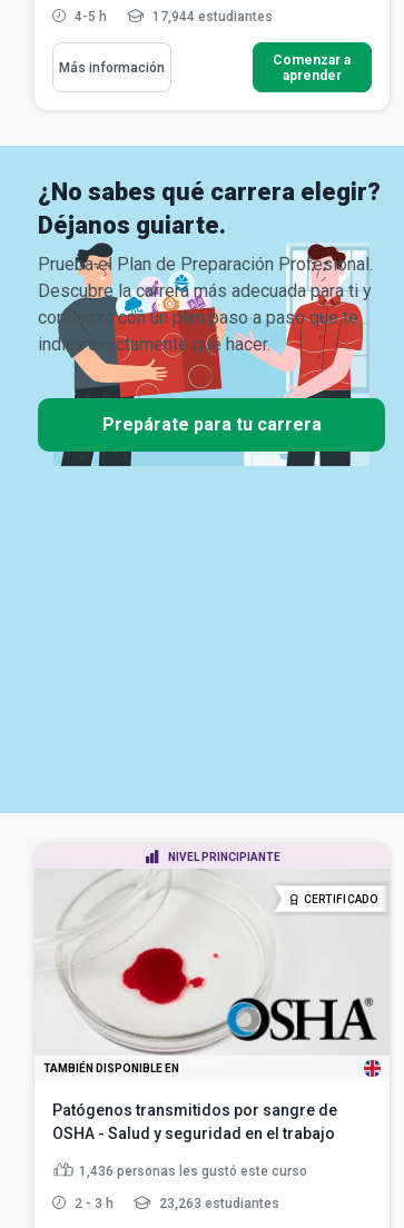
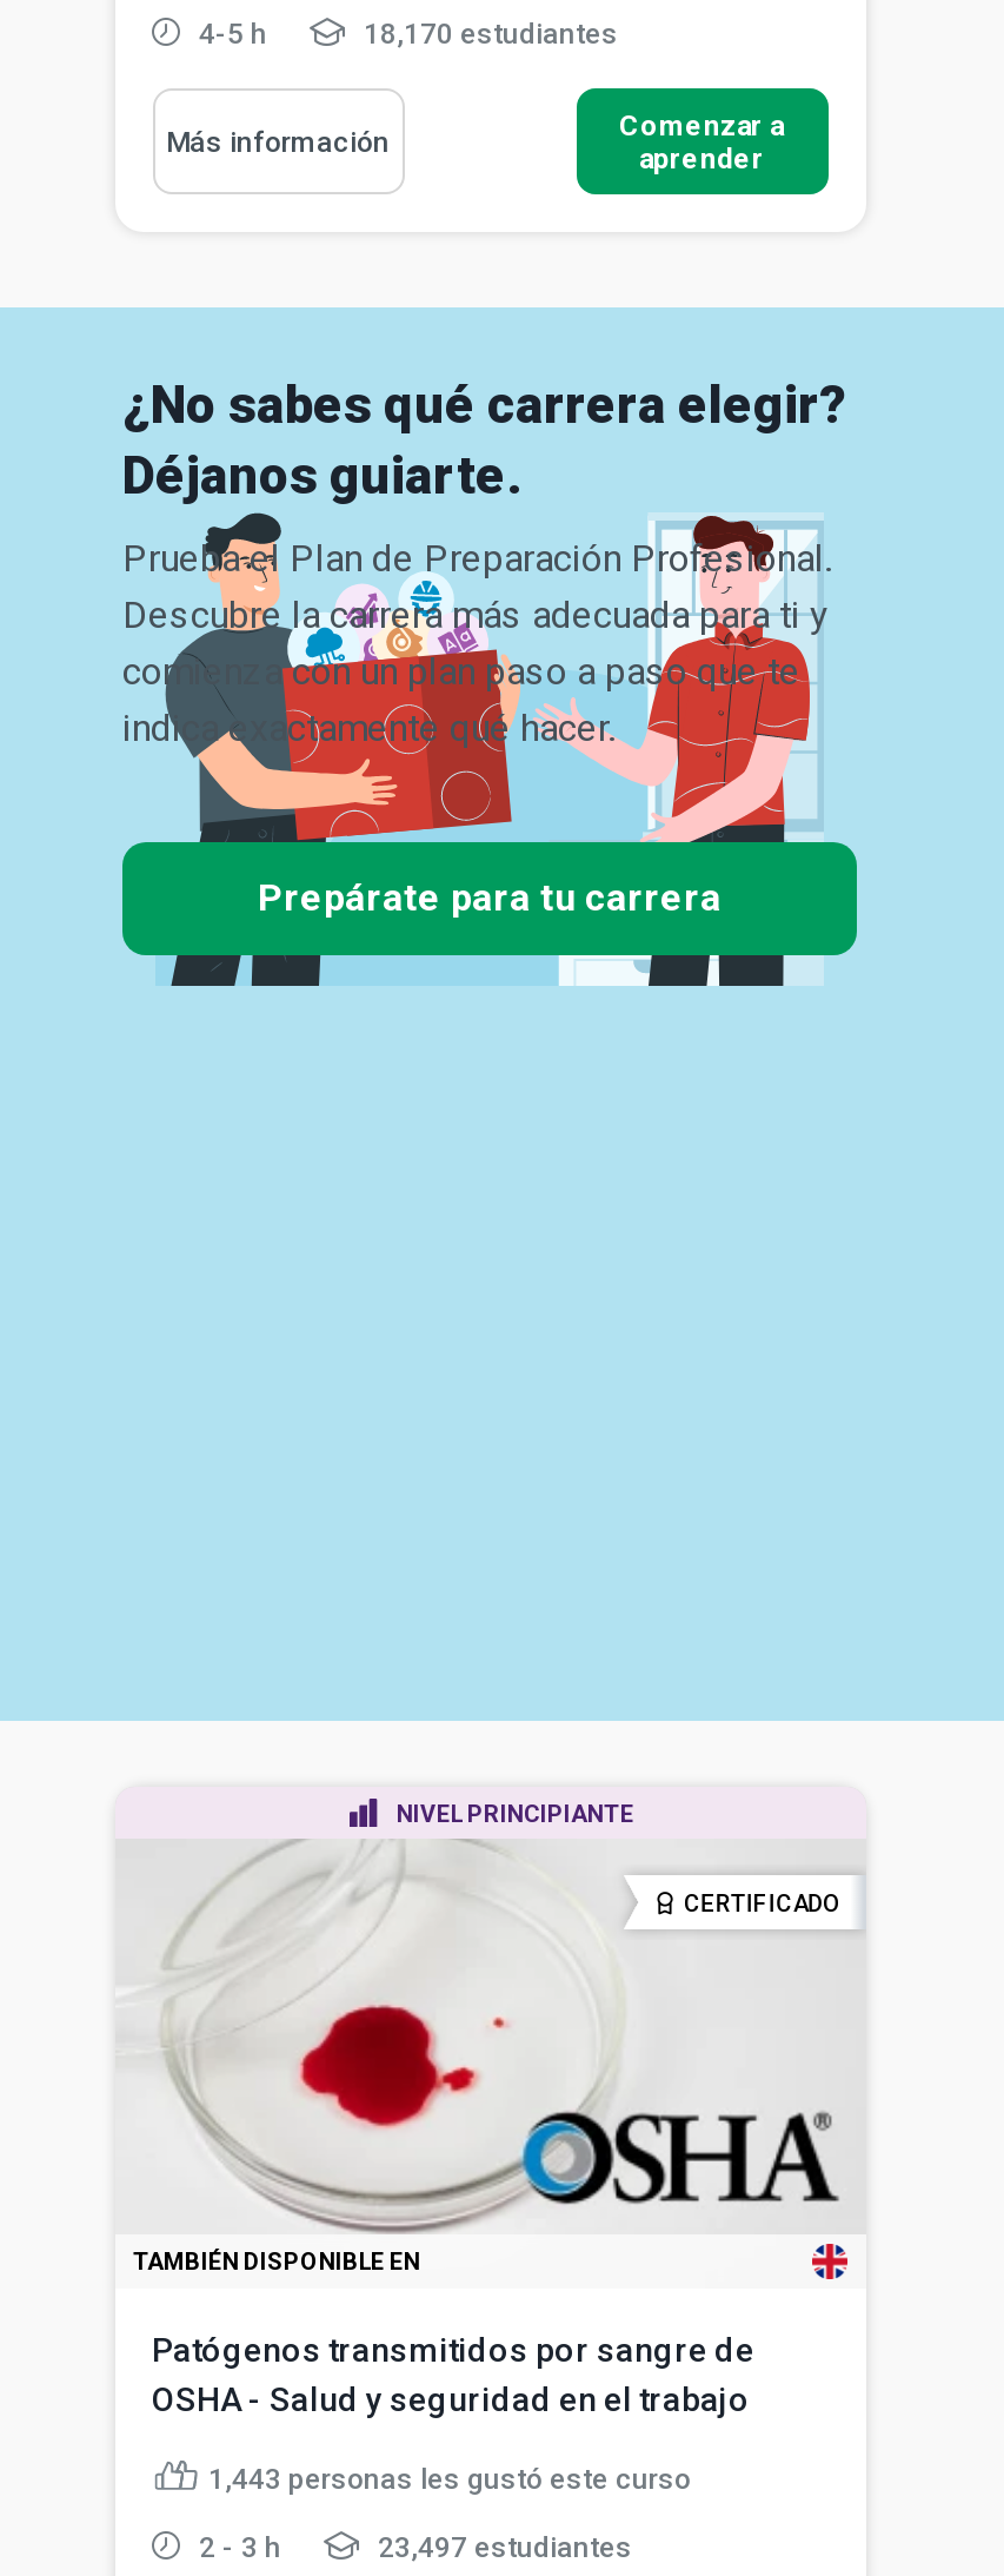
[149,9,272,24] 17,944 estudiantes -> [357,18,618,51] 18,170 estudiantes
[78,1163,307,1179] 1,436 personas les gustó este curso -> [208,2462,691,2495] 1,443 personas les gustó este curso
[155,1195,279,1211] 23,263 estudiantes -> [371,2530,632,2563] 23,497 estudiantes

